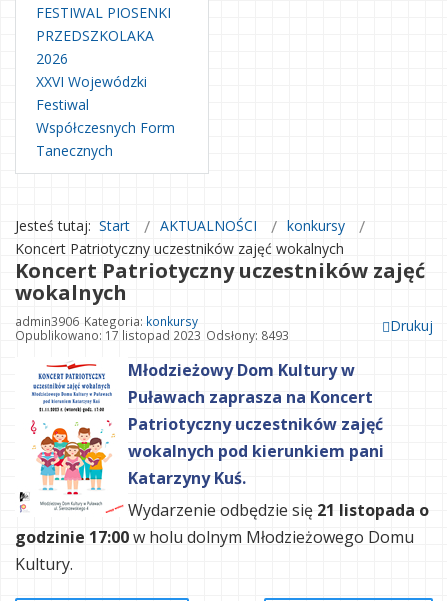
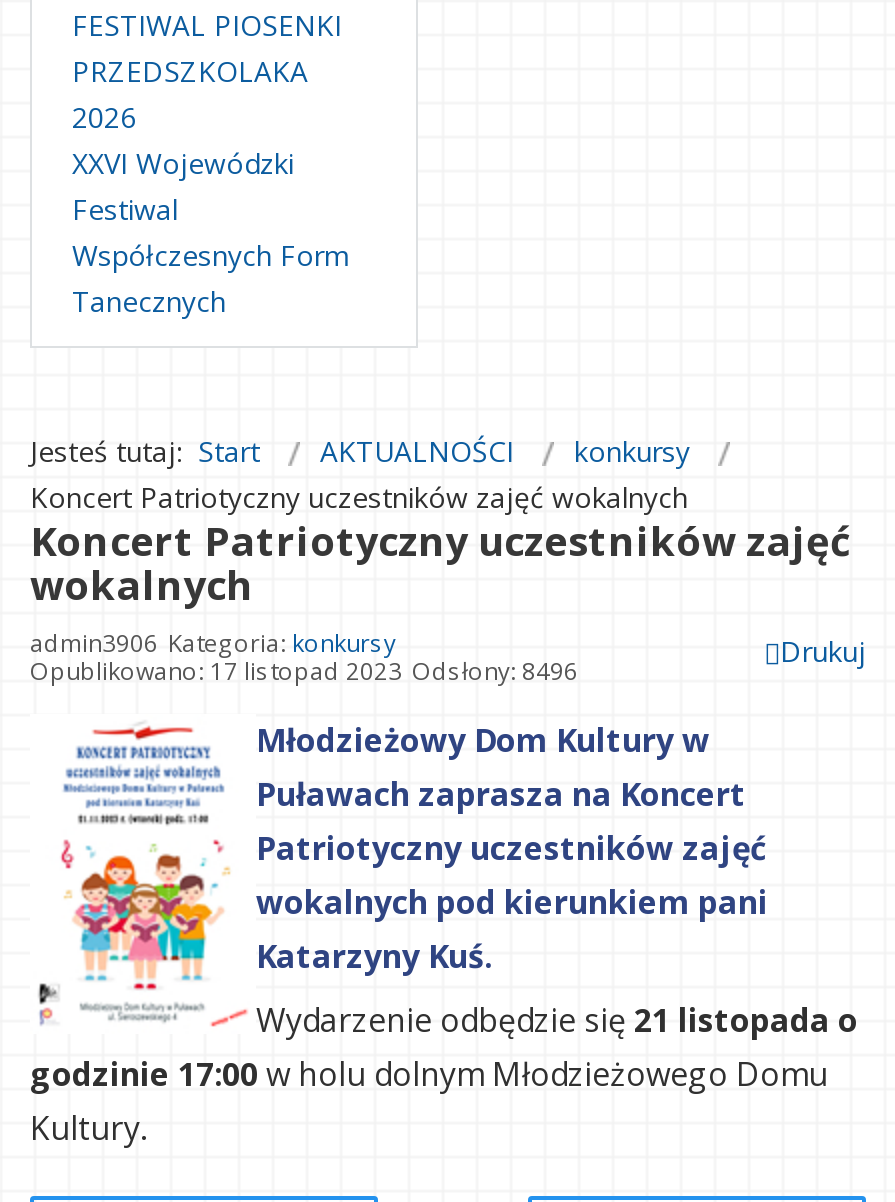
[15,327,289,343] Opublikowano: 17 listopad 2023 Odsłony: 8493 -> [30,654,578,686] Opublikowano: 17 listopad 2023 Odsłony: 8496

